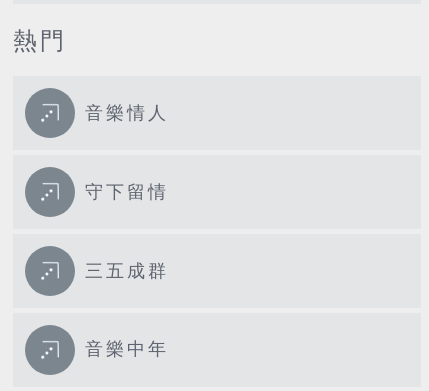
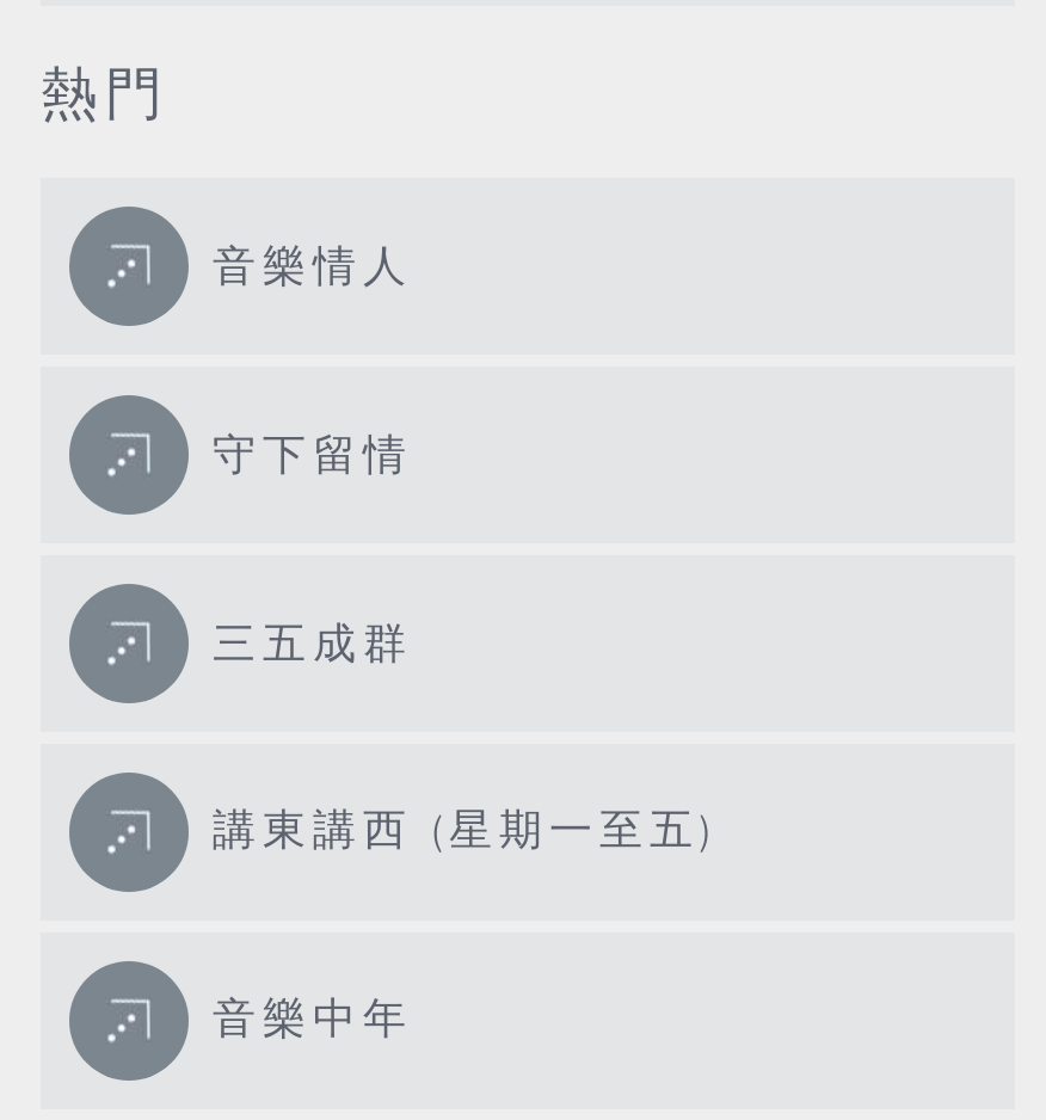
none -> [213,807,716,857] 講東講西 (星期一至五)

